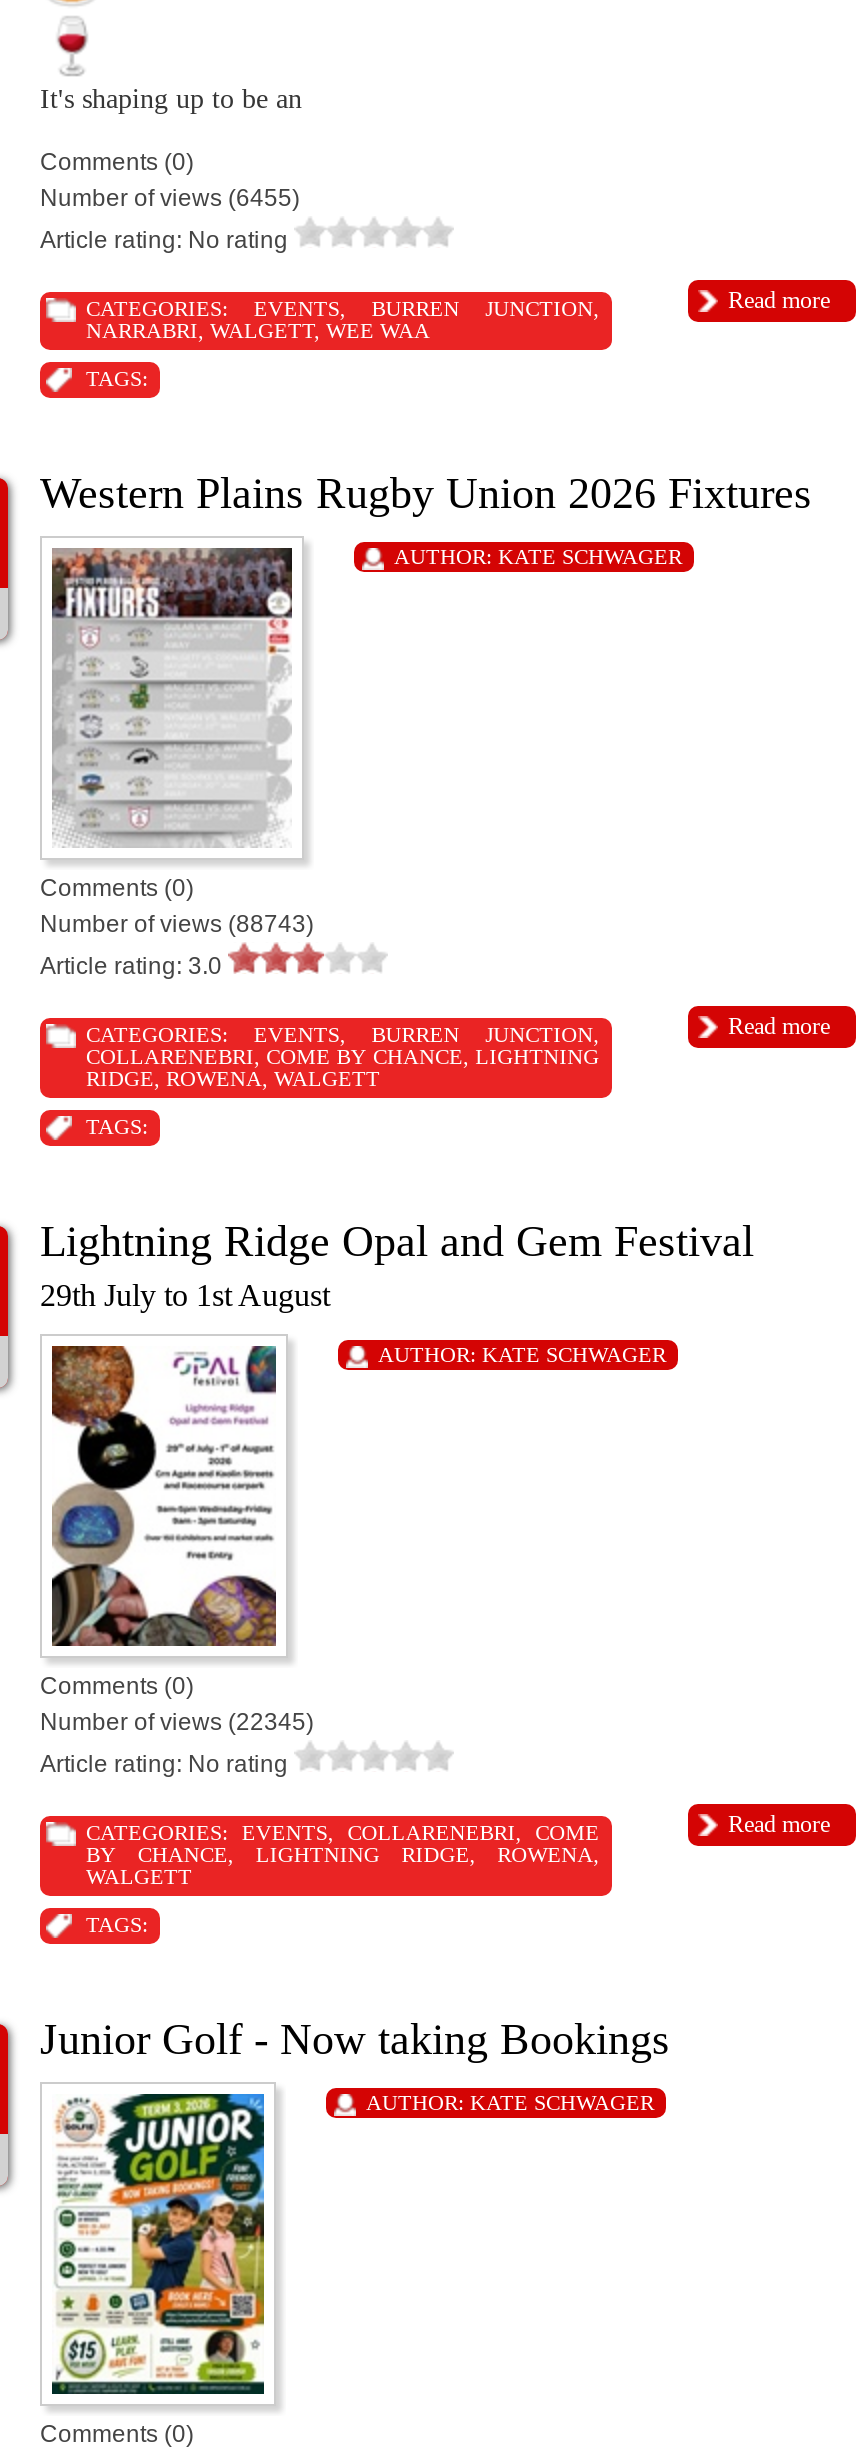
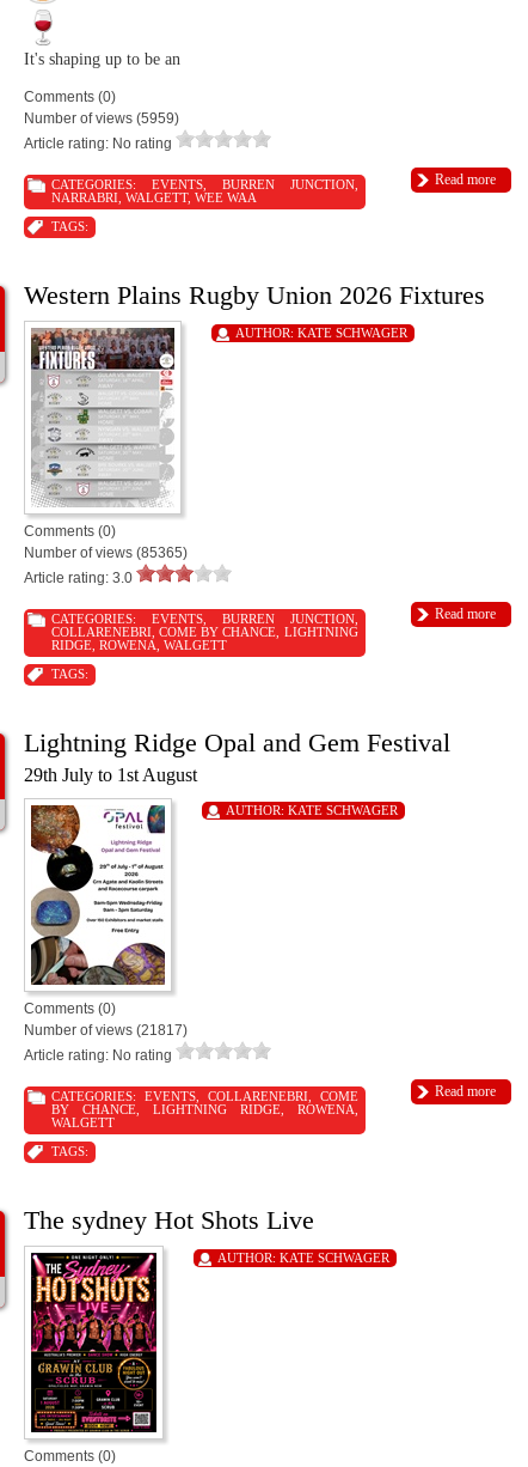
[40,183,300,211] Number of views (6455) -> [24,110,179,126] Number of views (5959)
[40,909,314,937] Number of views (88743) -> [24,544,188,561] Number of views (85365)
[40,1707,314,1735] Number of views (22345) -> [24,1022,188,1038] Number of views (21817)
[40,2013,670,2063] Junior Golf - Now taking Bookings -> [24,1205,314,1235] The sydney Hot Shots Live
[50,2092,266,2394] [image] -> [30,1252,158,1432] [image]

